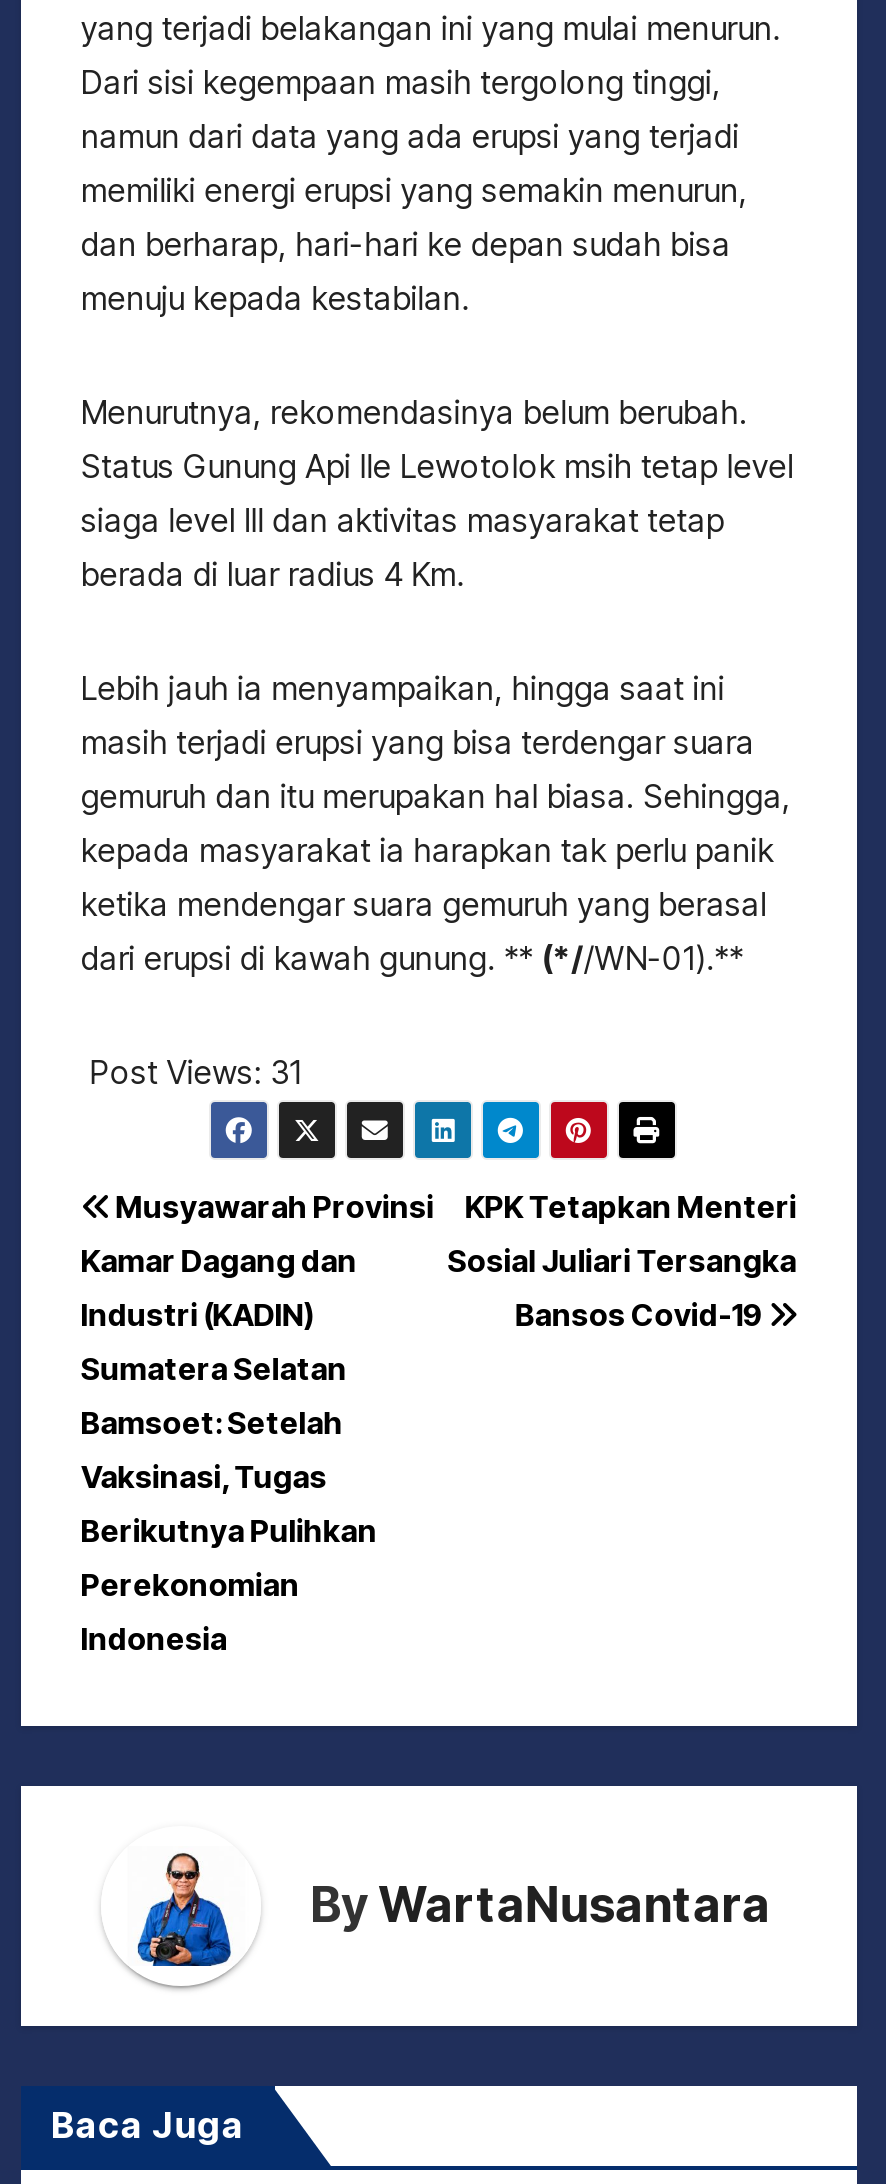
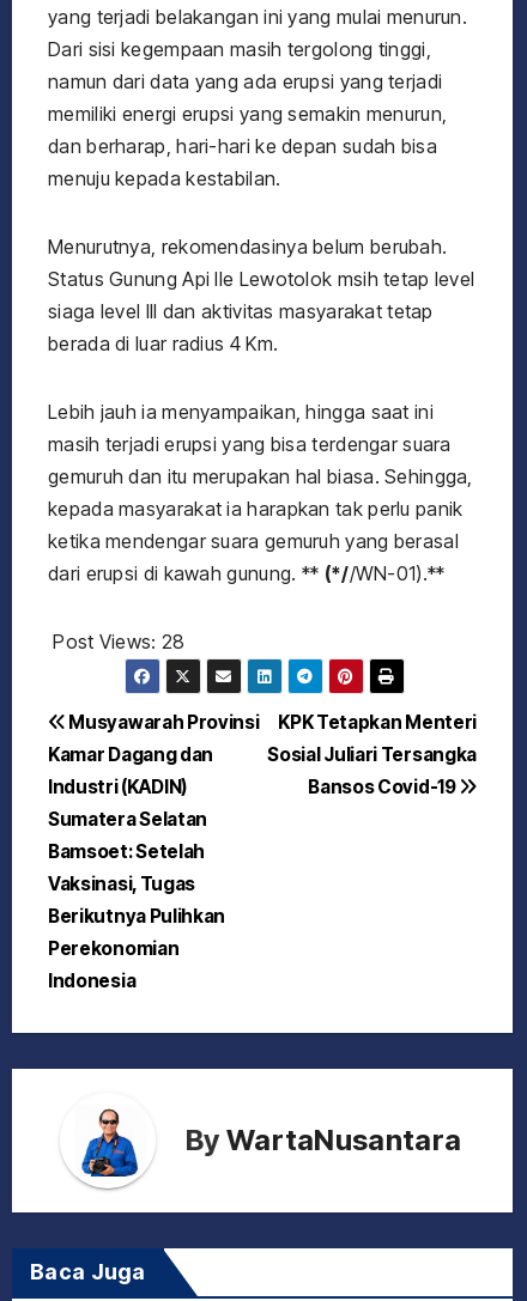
[90,1052,302,1092] Post Views: 31 -> [53,630,185,653] Post Views: 28

